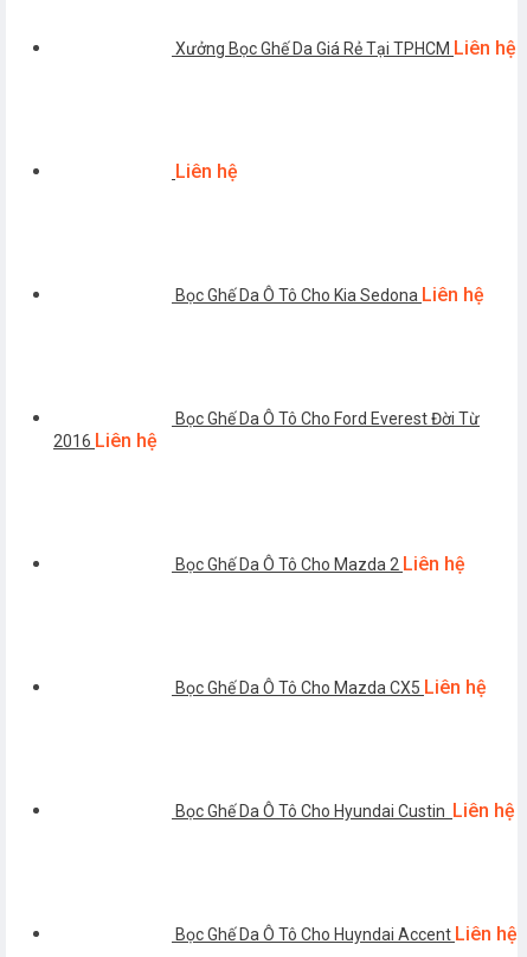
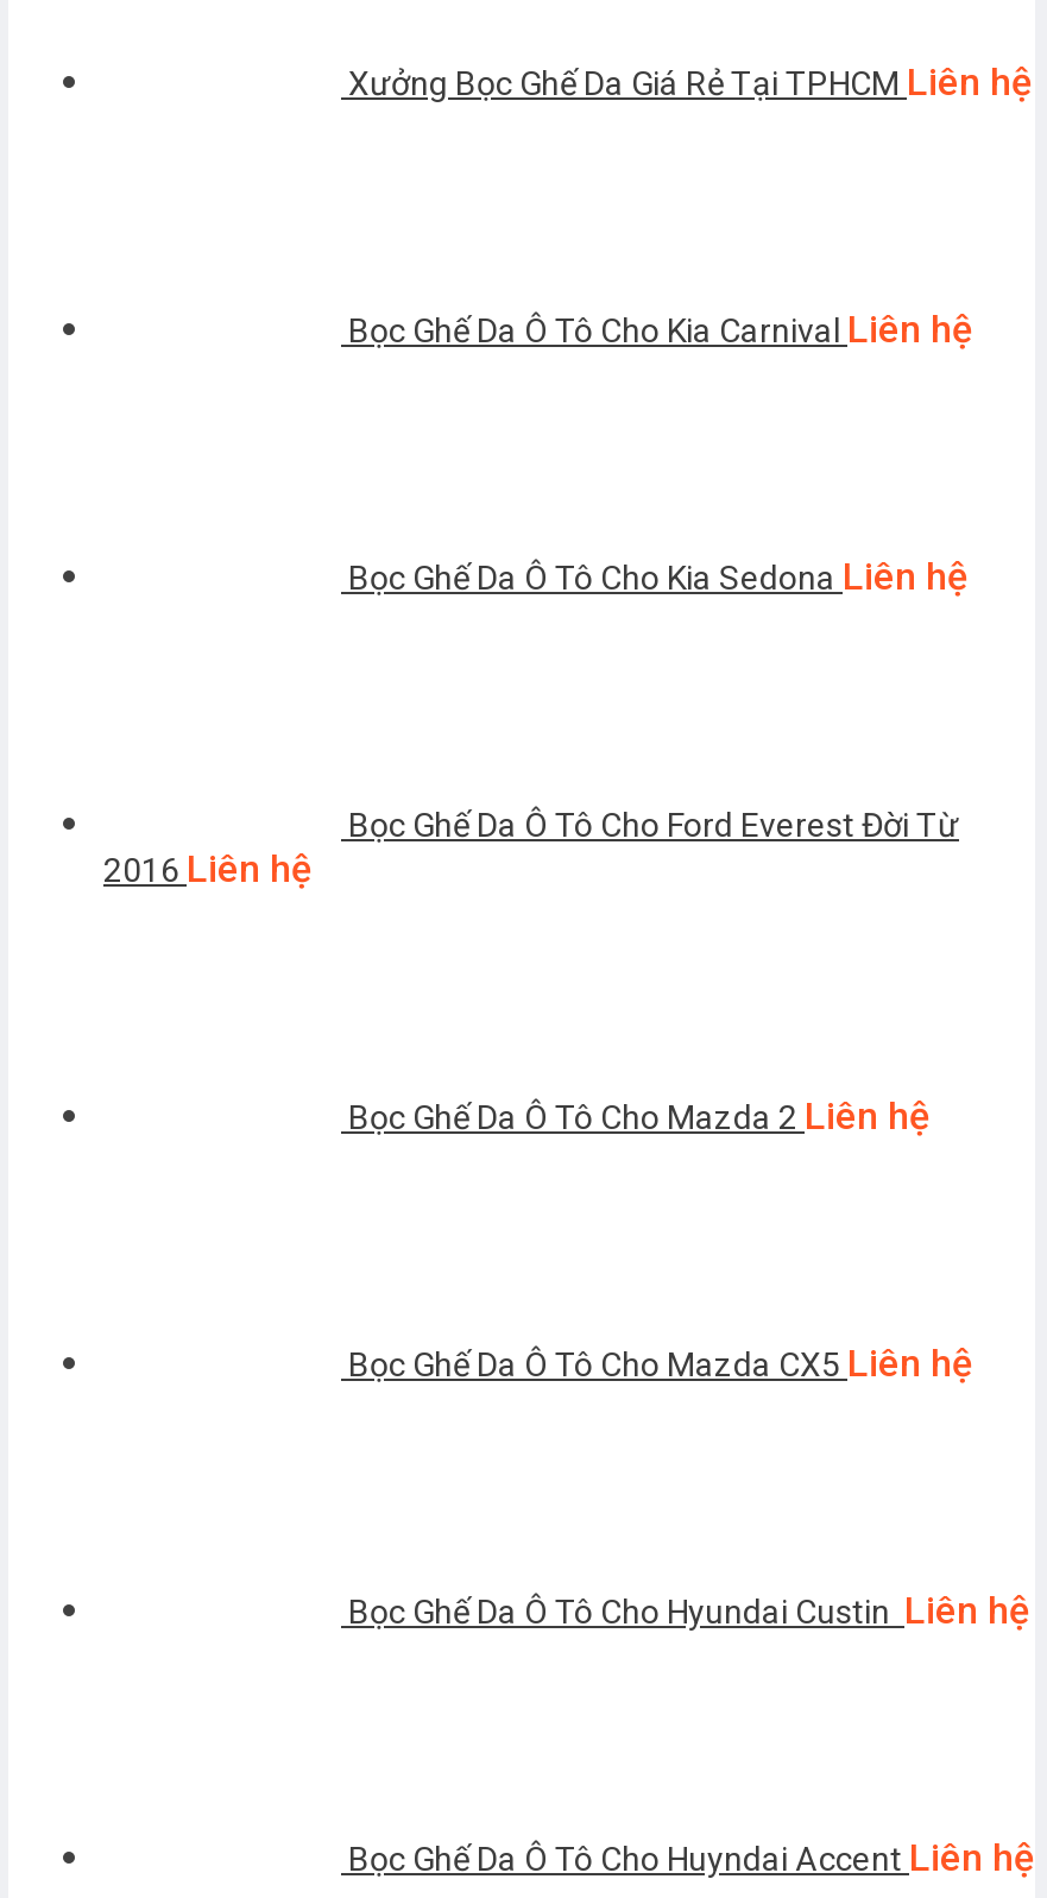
[175,160,238,183] Liên hệ -> [348,307,973,352] Bọc Ghế Da Ô Tô Cho Kia Carnival Liên hệ

